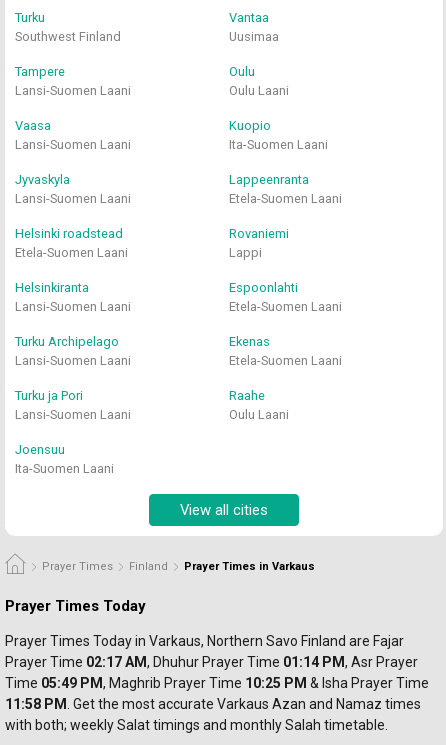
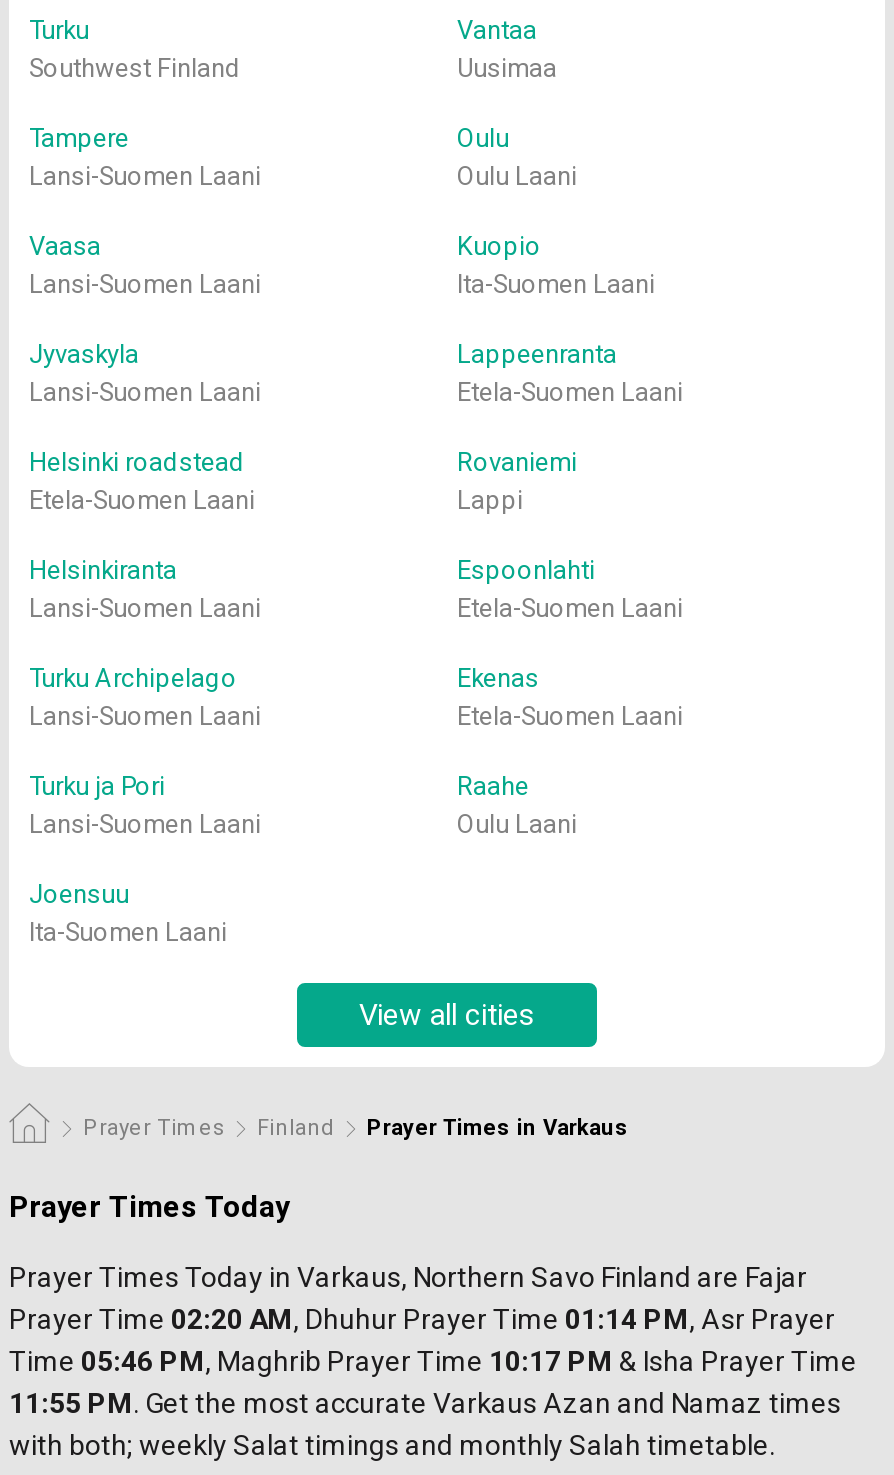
[5,654,376,670] Prayer Time 02:17 AM, Dhuhur Prayer Time 01:14 PM, Asr -> [9,1303,751,1335] Prayer Time 02:20 AM, Dhuhur Prayer Time 01:14 PM, Asr
[5,675,307,691] Time 05:49 PM, Maghrib Prayer Time 10:25 PM -> [9,1345,613,1377] Time 05:46 PM, Maghrib Prayer Time 10:17 PM
[5,696,421,712] 11:58 PM. Get the most accurate Varkaus Azan and Namaz times -> [9,1387,841,1419] 11:55 PM. Get the most accurate Varkaus Azan and Namaz times

